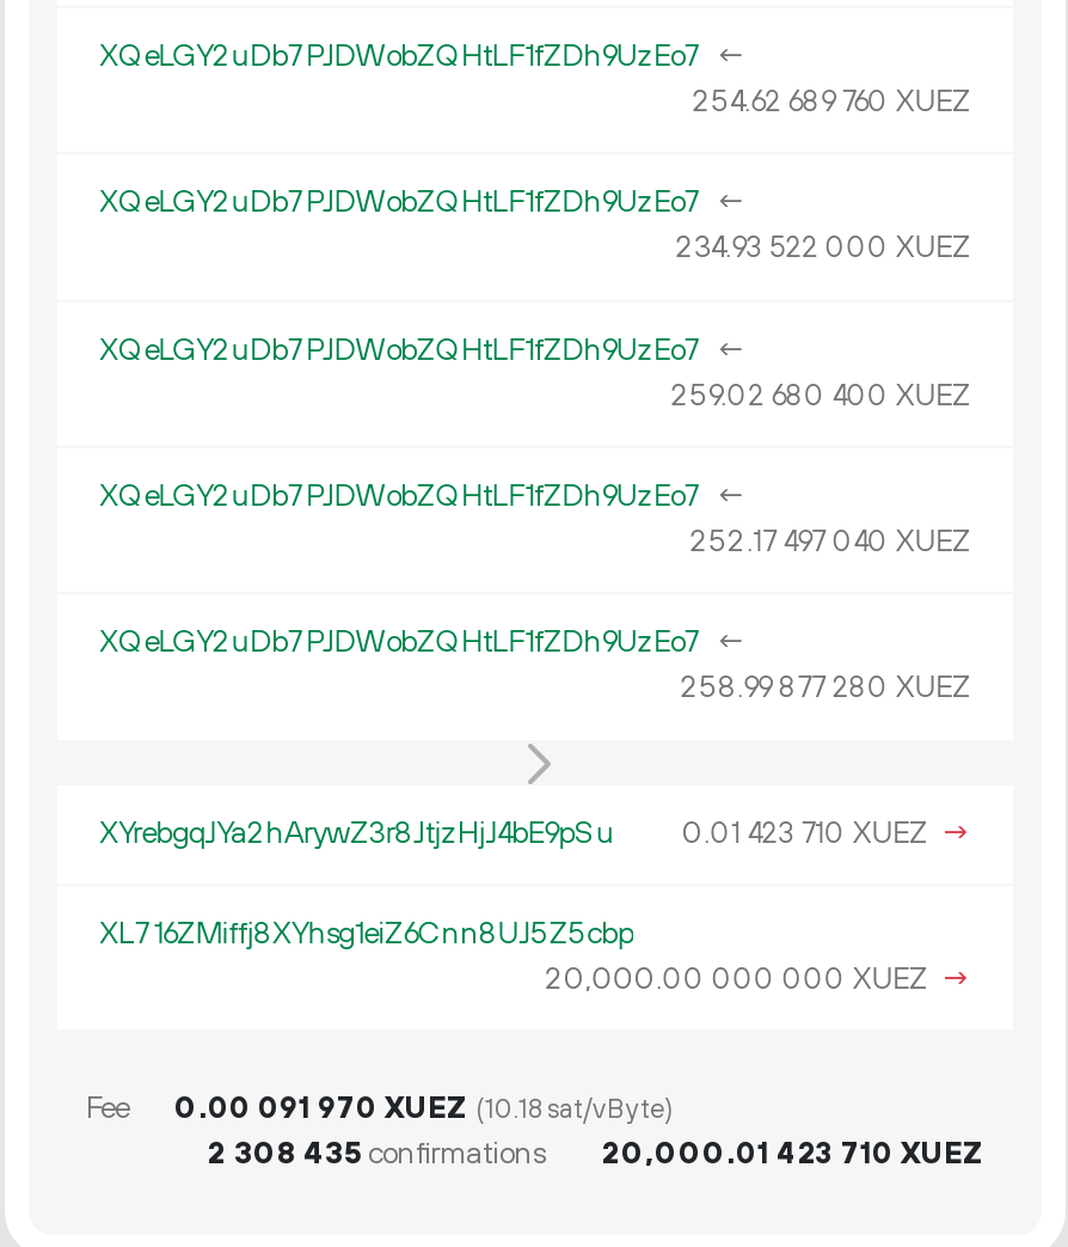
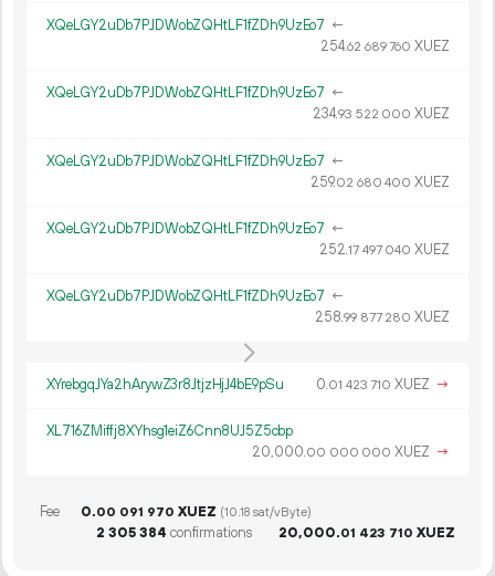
[208,1136,545,1174] 2 308 435 confirmations -> [96,524,252,542] 2 305 384 confirmations

